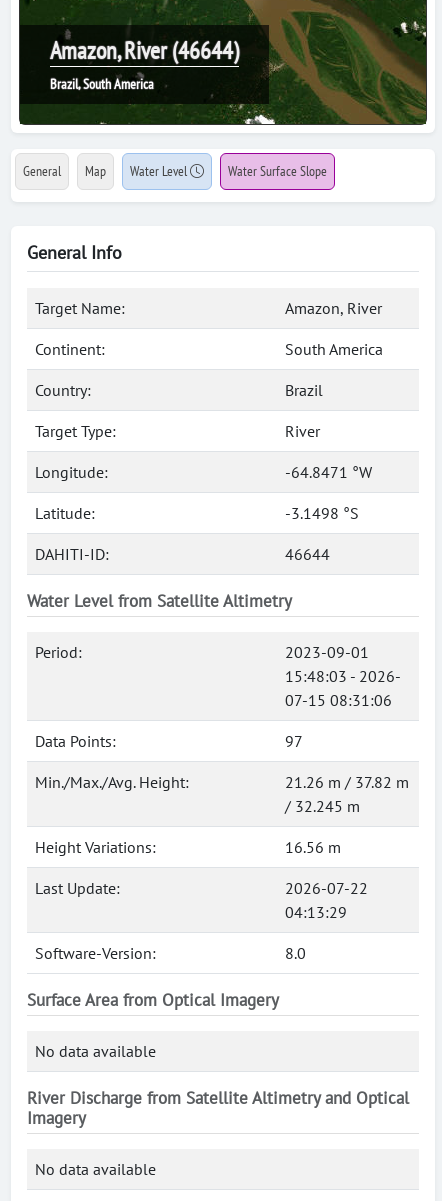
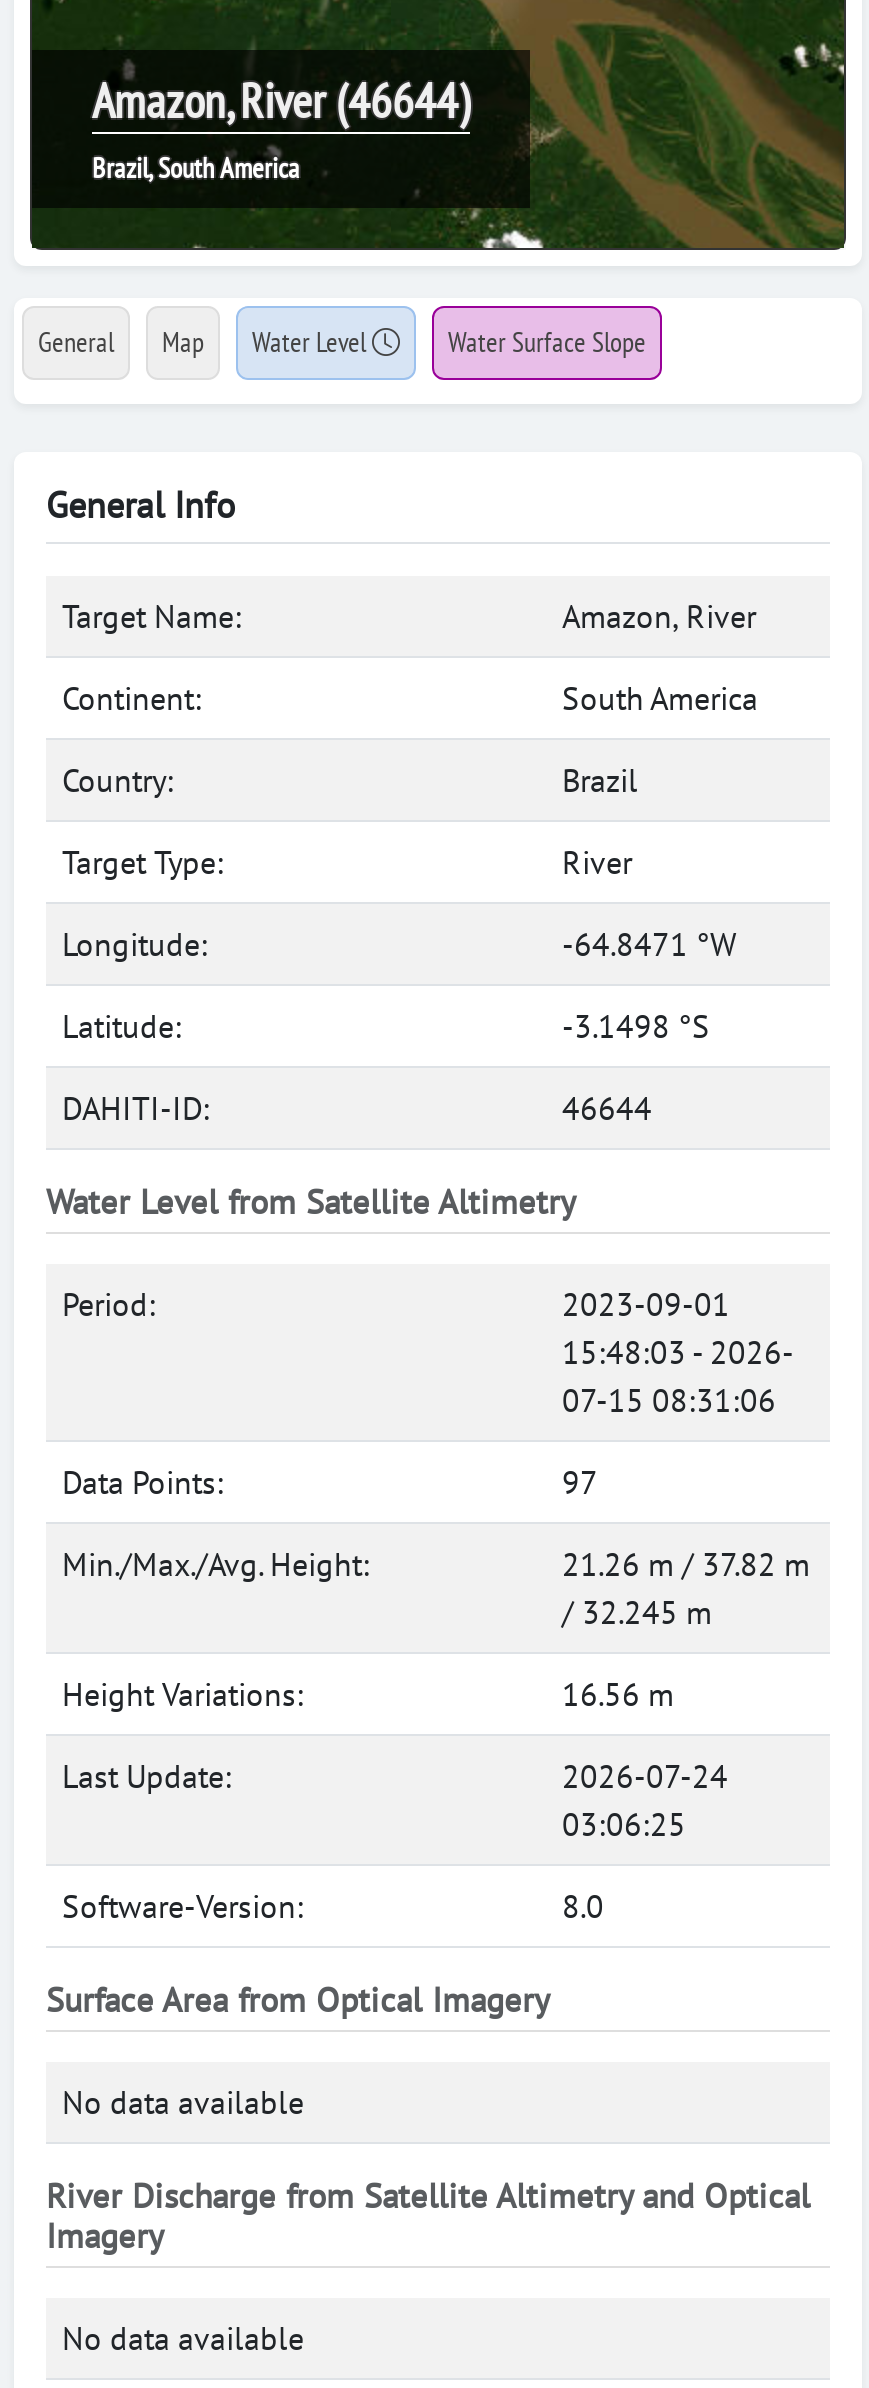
[285,878,368,898] 2026-07-22 -> [562,1756,728,1796] 2026-07-24
[285,902,347,922] 04:13:29 -> [562,1804,686,1844] 03:06:25

